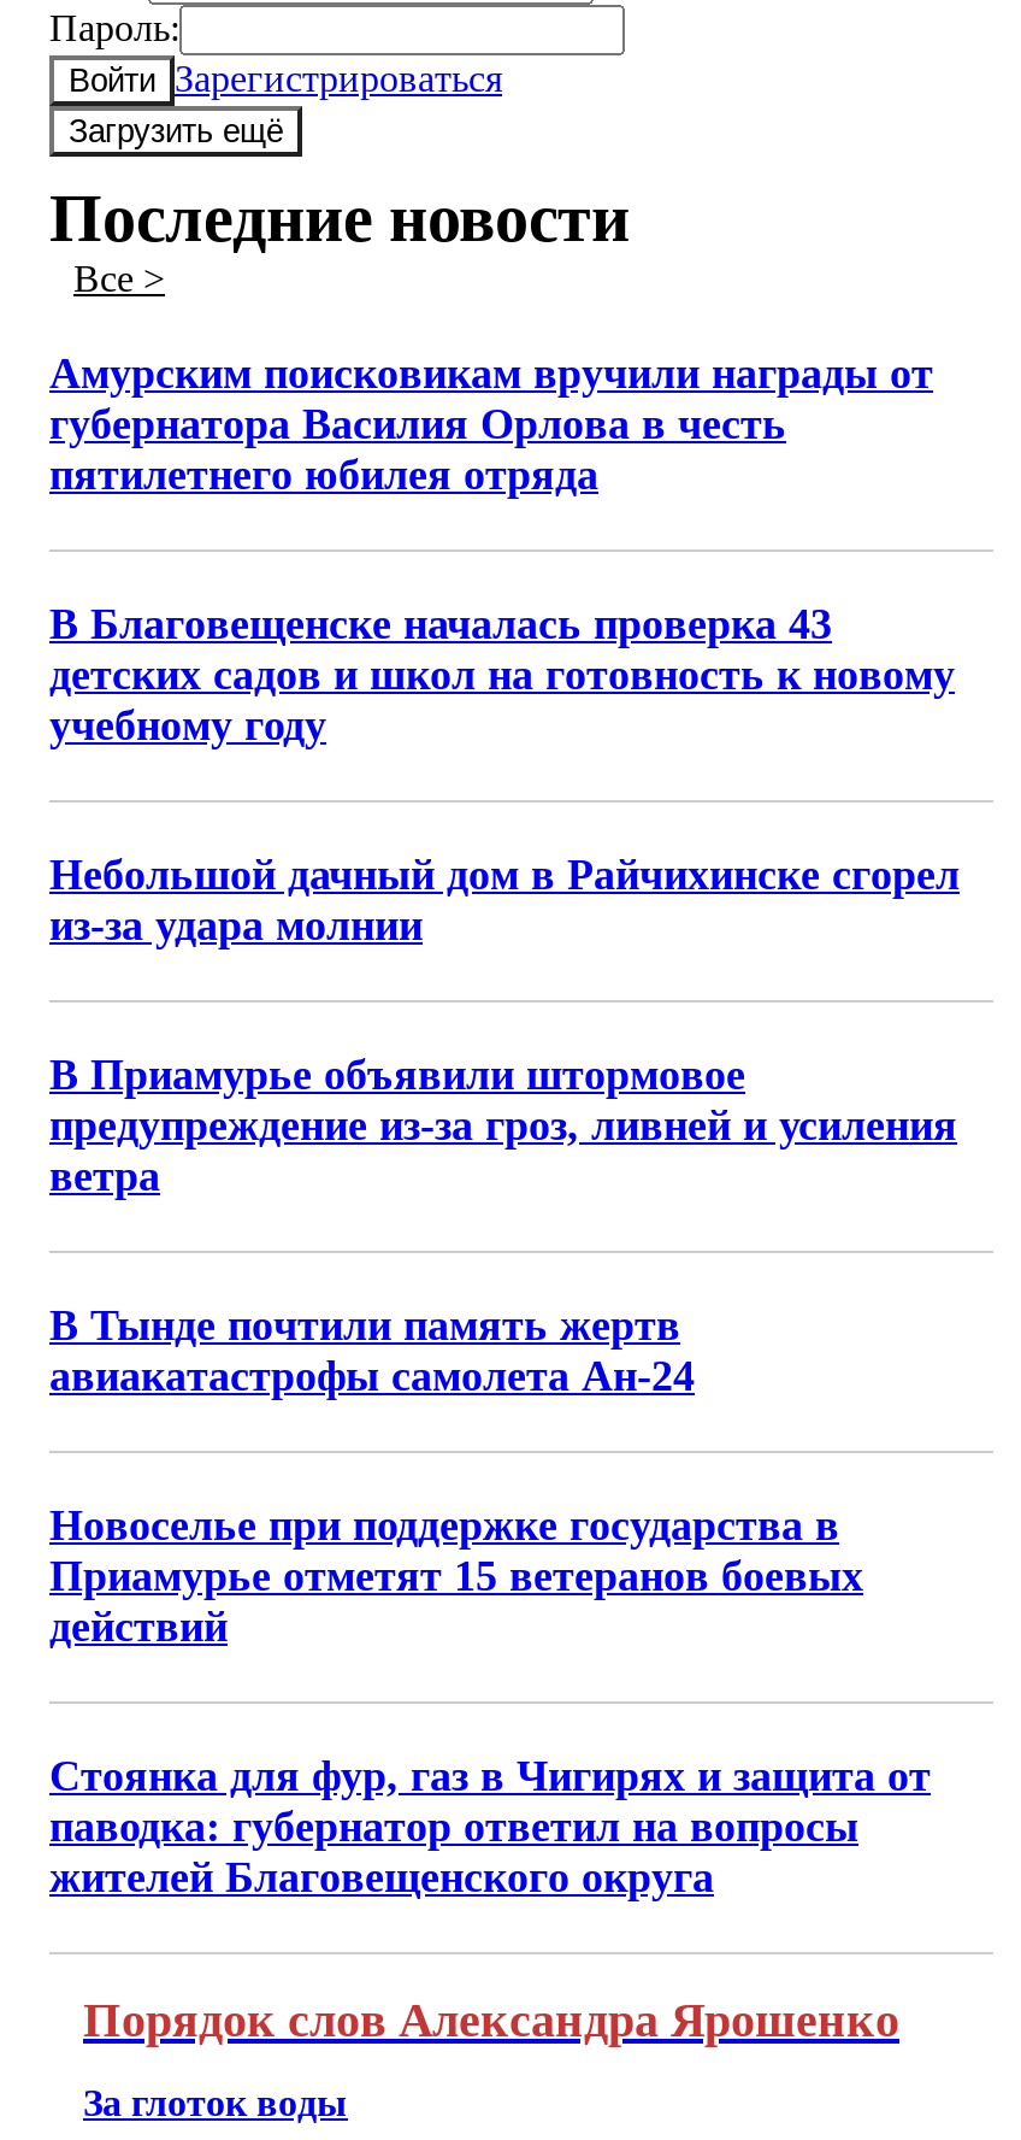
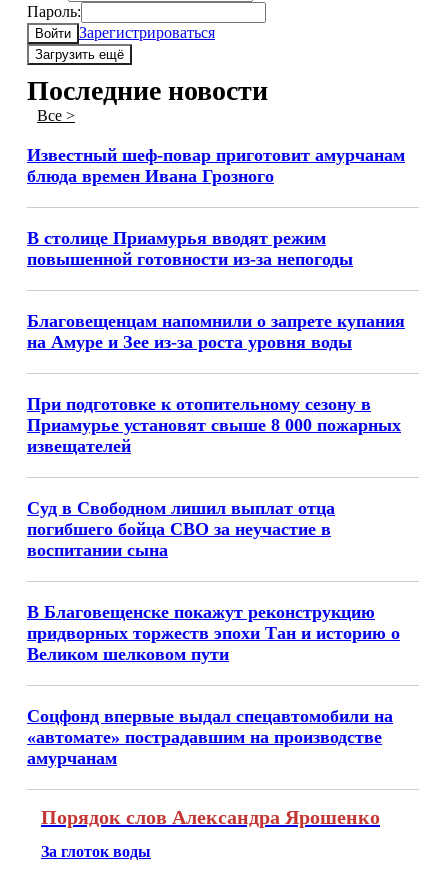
[49,350,933,500] Амурским поисковикам вручили награды от | губернатора Василия Орлова в честь | пятилетнего юбилея отряда -> [27,145,405,186] Известный шеф-повар приготовит амурчанам | блюда времен Ивана Грозного
[49,601,955,750] В Благовещенске началась проверка 43 | детских садов и школ на готовность к новому | учебному году -> [27,228,353,269] В столице Приамурья вводят режим | повышенной готовности из-за непогоды
[49,851,960,950] Небольшой дачный дом в Райчихинске сгорел | из-за удара молнии -> [27,311,405,352] Благовещенцам напомнили о запрете купания | на Амуре и Зее из-за роста уровня воды
[49,1051,957,1201] В Приамурье объявили штормовое | предупреждение из-за гроз, ливней и усиления | ветра -> [27,394,401,456] При подготовке к отопительному сезону в | Приамурье установят свыше 8 000 пожарных | извещателей
[49,1302,695,1401] В Тынде почтили память жертв | авиакатастрофы самолета Ан-24 -> [27,498,335,560] Суд в Свободном лишил выплат отца | погибшего бойца СВО за неучастие в | воспитании сына
[49,1502,863,1652] Новоселье при поддержке государства в | Приамурье отметят 15 ветеранов боевых | действий -> [27,602,400,664] В Благовещенске покажут реконструкцию | придворных торжеств эпохи Тан и историю о | Великом шелковом пути
[49,1753,931,1902] Стоянка для фур, газ в Чигирях и защита от | паводка: губернатор ответил на вопросы | жителей Благовещенского округа -> [27,706,393,768] Соцфонд впервые выдал спецавтомобили на | «автомате» пострадавшим на производстве | амурчанам

